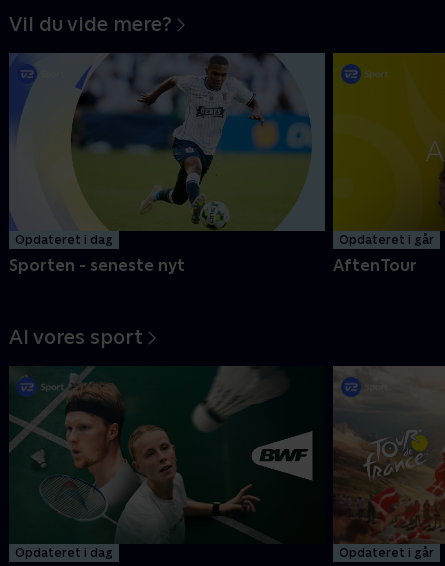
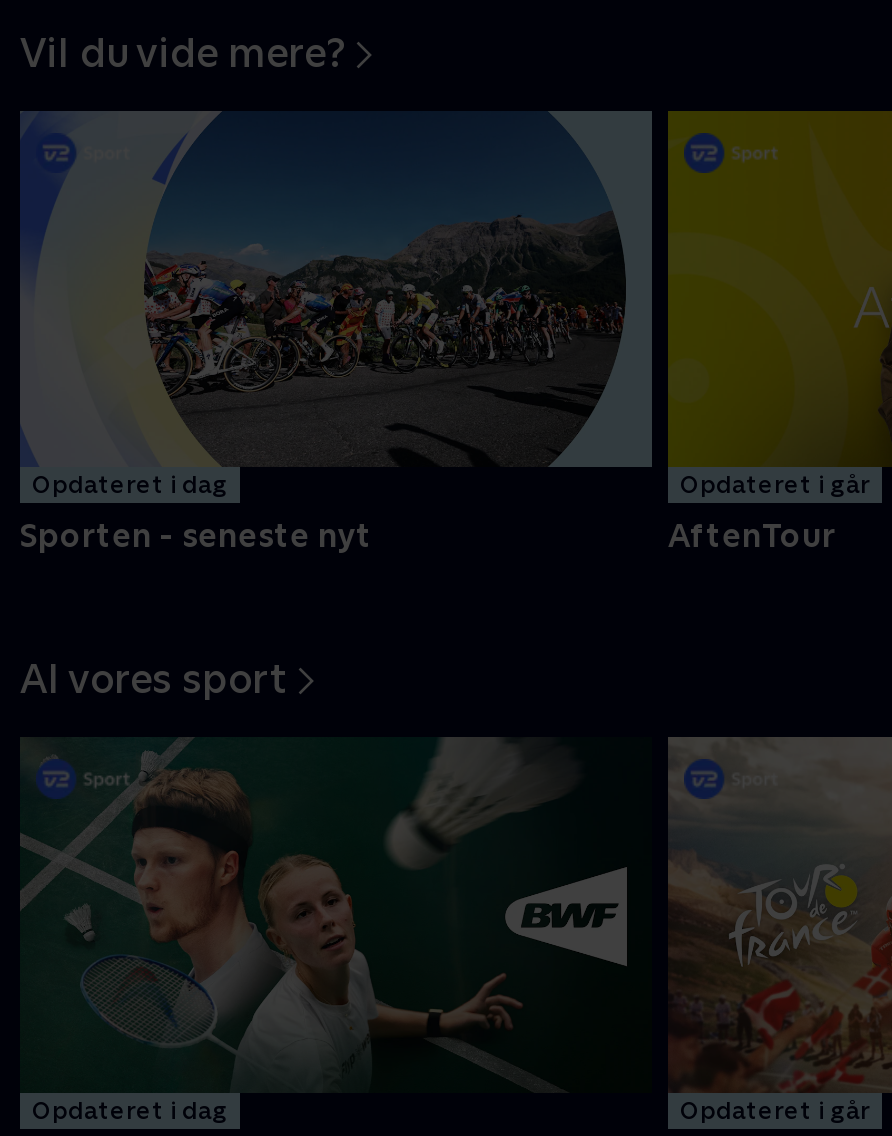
[71,53,312,232] [image] -> [144,111,628,467] [image]

